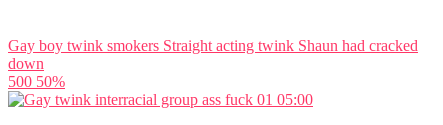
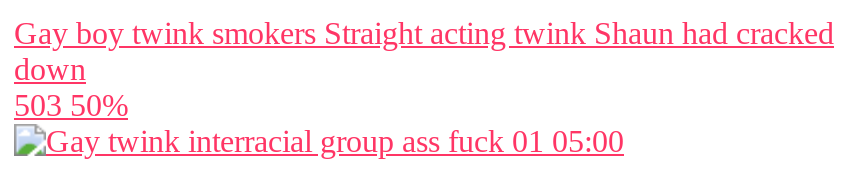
[8,73,65,90] 500 50% -> [14,88,128,122] 503 50%

